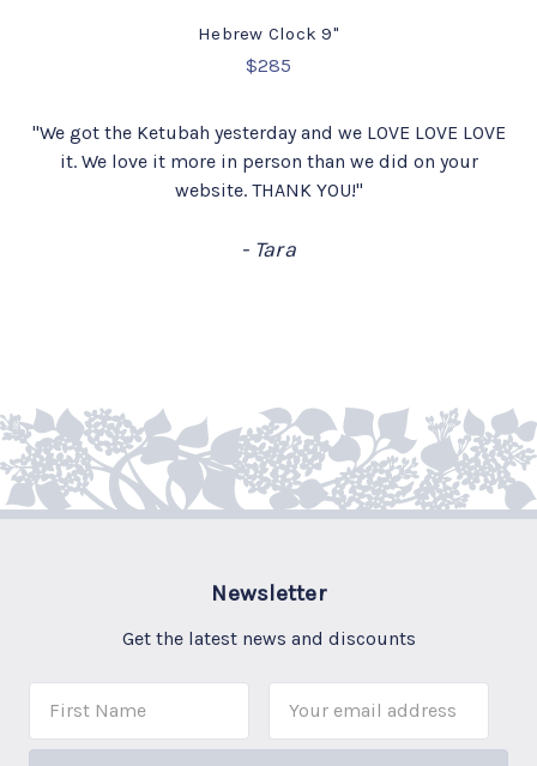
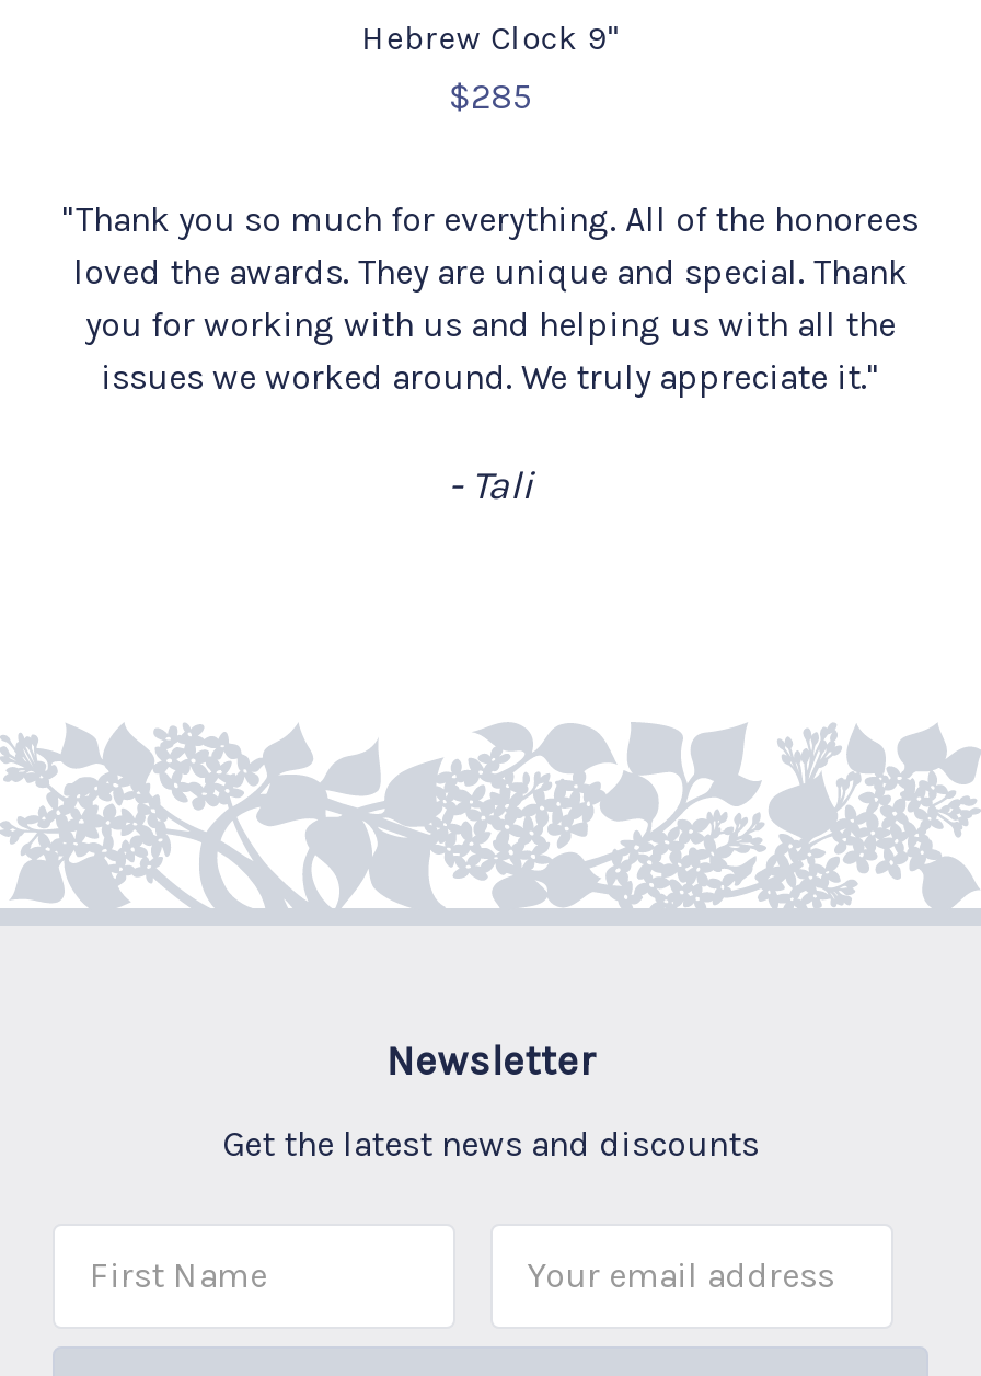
[32,121,505,201] "We got the Ketubah yesterday and we LOVE LOVE LOVE | it. We love it more in person than we did on your | website. THANK YOU!" -> [62,198,919,397] "Thank you so much for everything. All of the honorees | loved the awards. They are unique and special. Thank | you for working with us and helping us with all the | issues we worked around. We truly appreciate it."
[241,236,296,262] - Tara -> [448,461,533,509] - Tali

